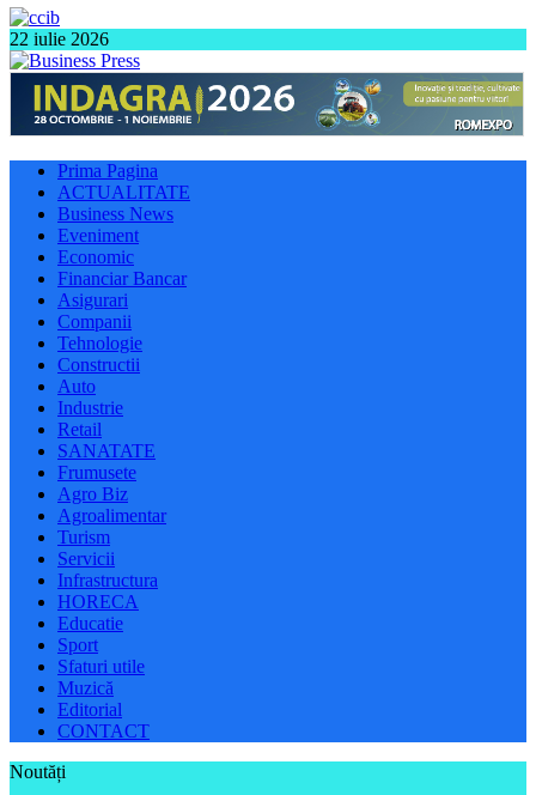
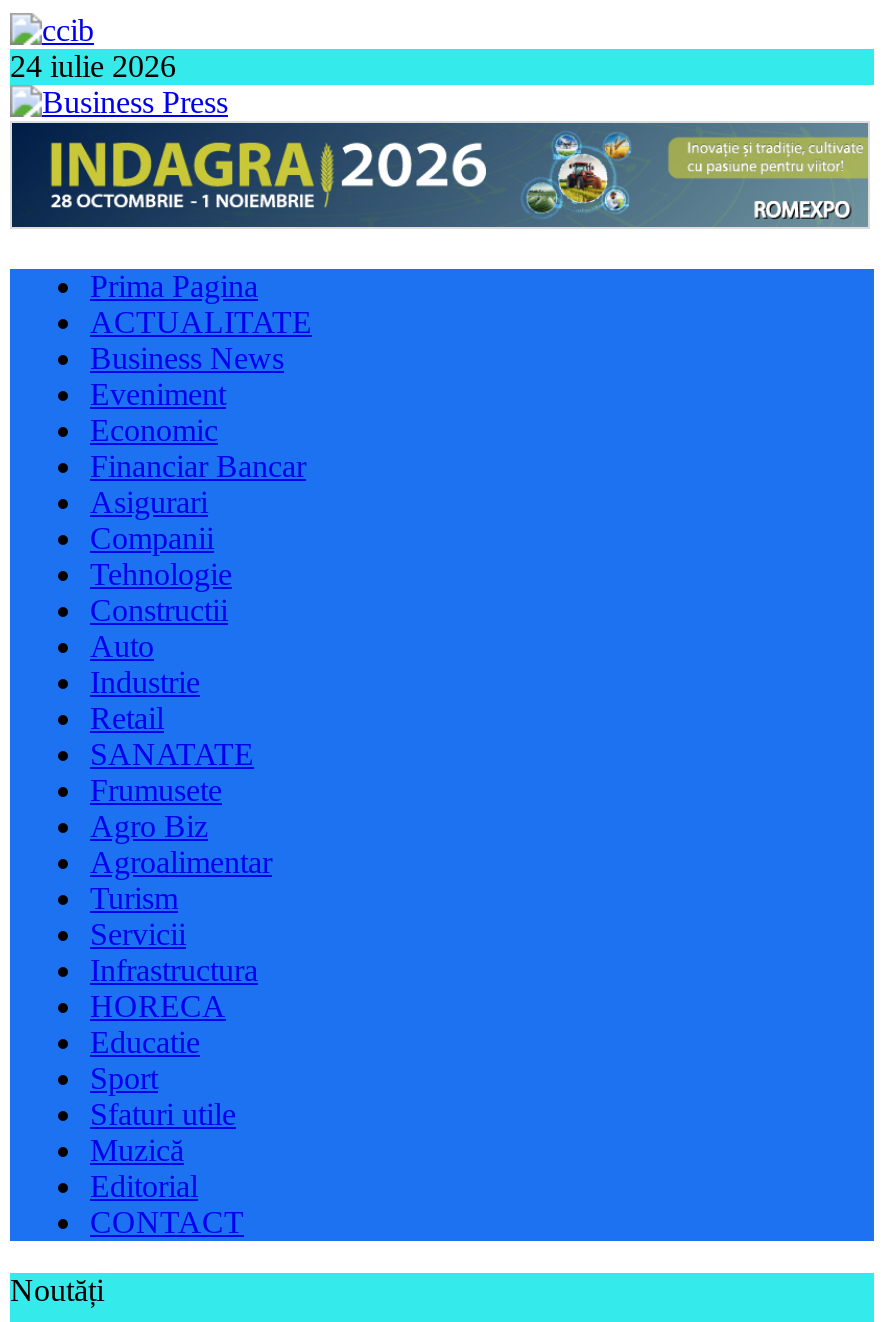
[10,29,109,49] 22 iulie 2026 -> [10,49,176,83] 24 iulie 2026

